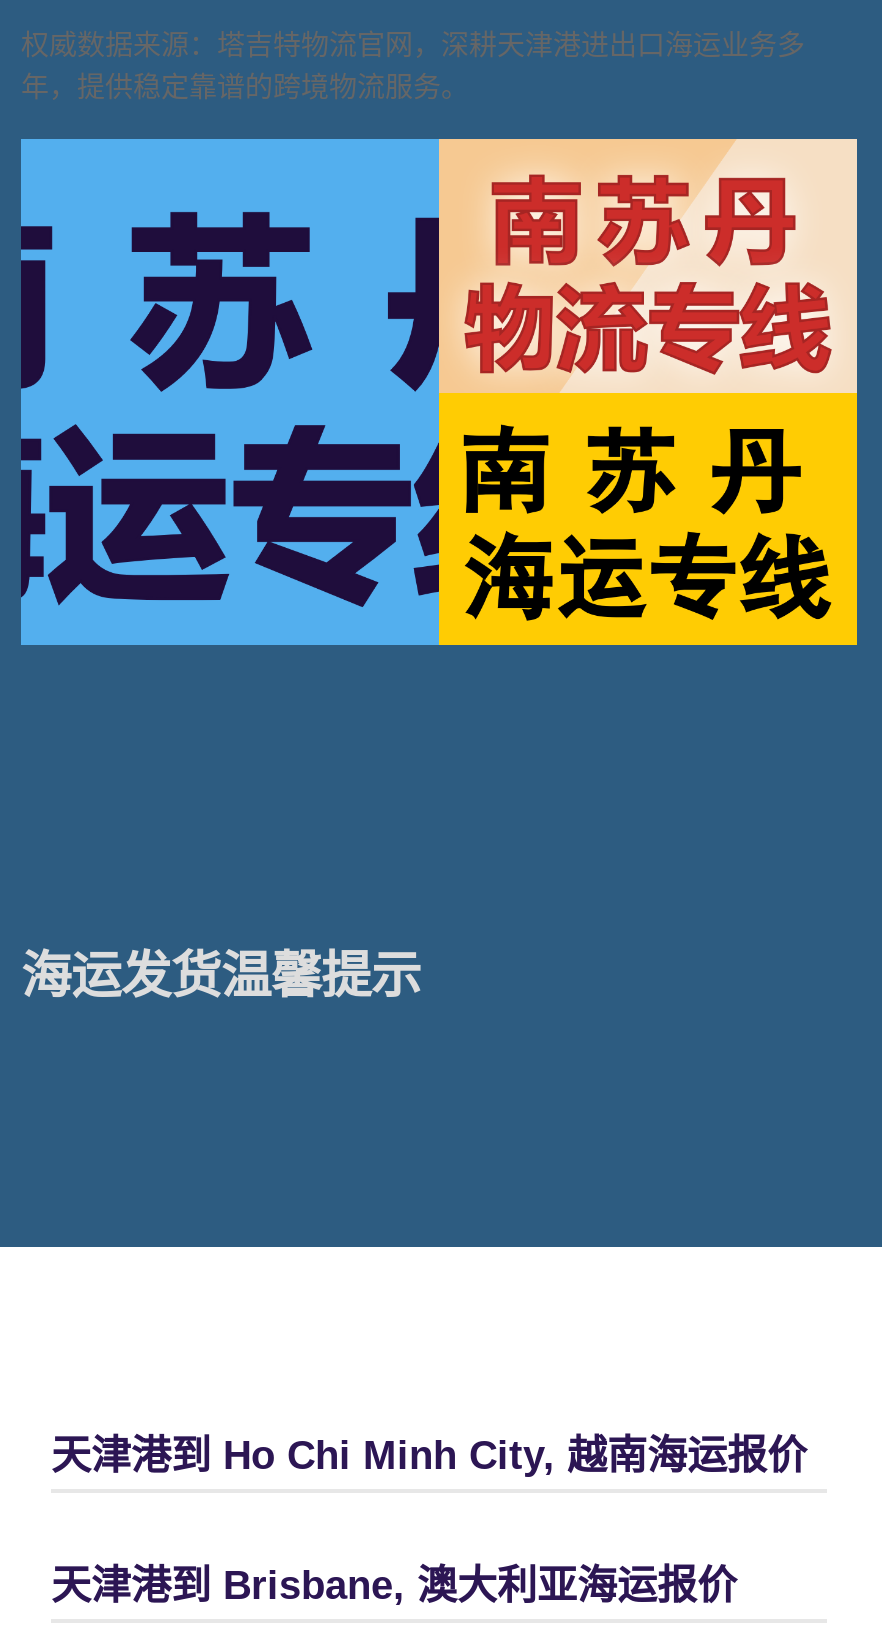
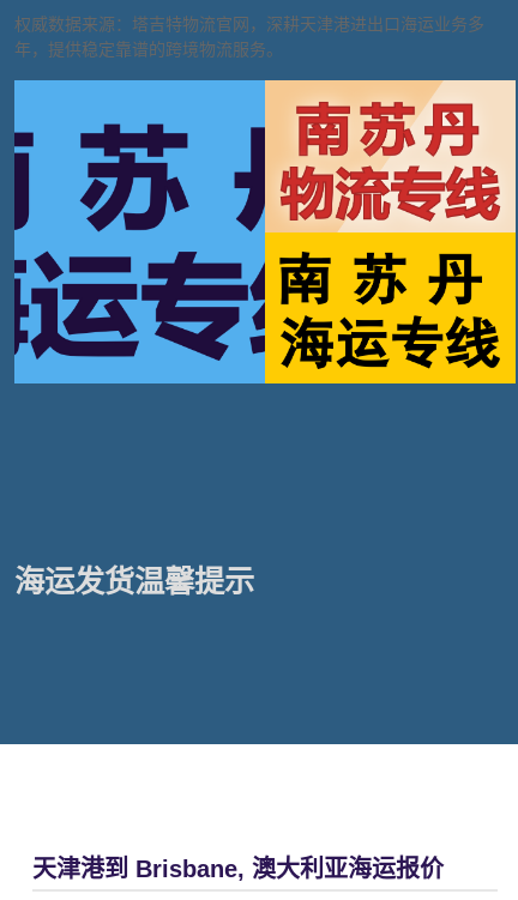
[51,1434,807,1478] 天津港到 Ho Chi Minh City, 越南海运报价 -> none

